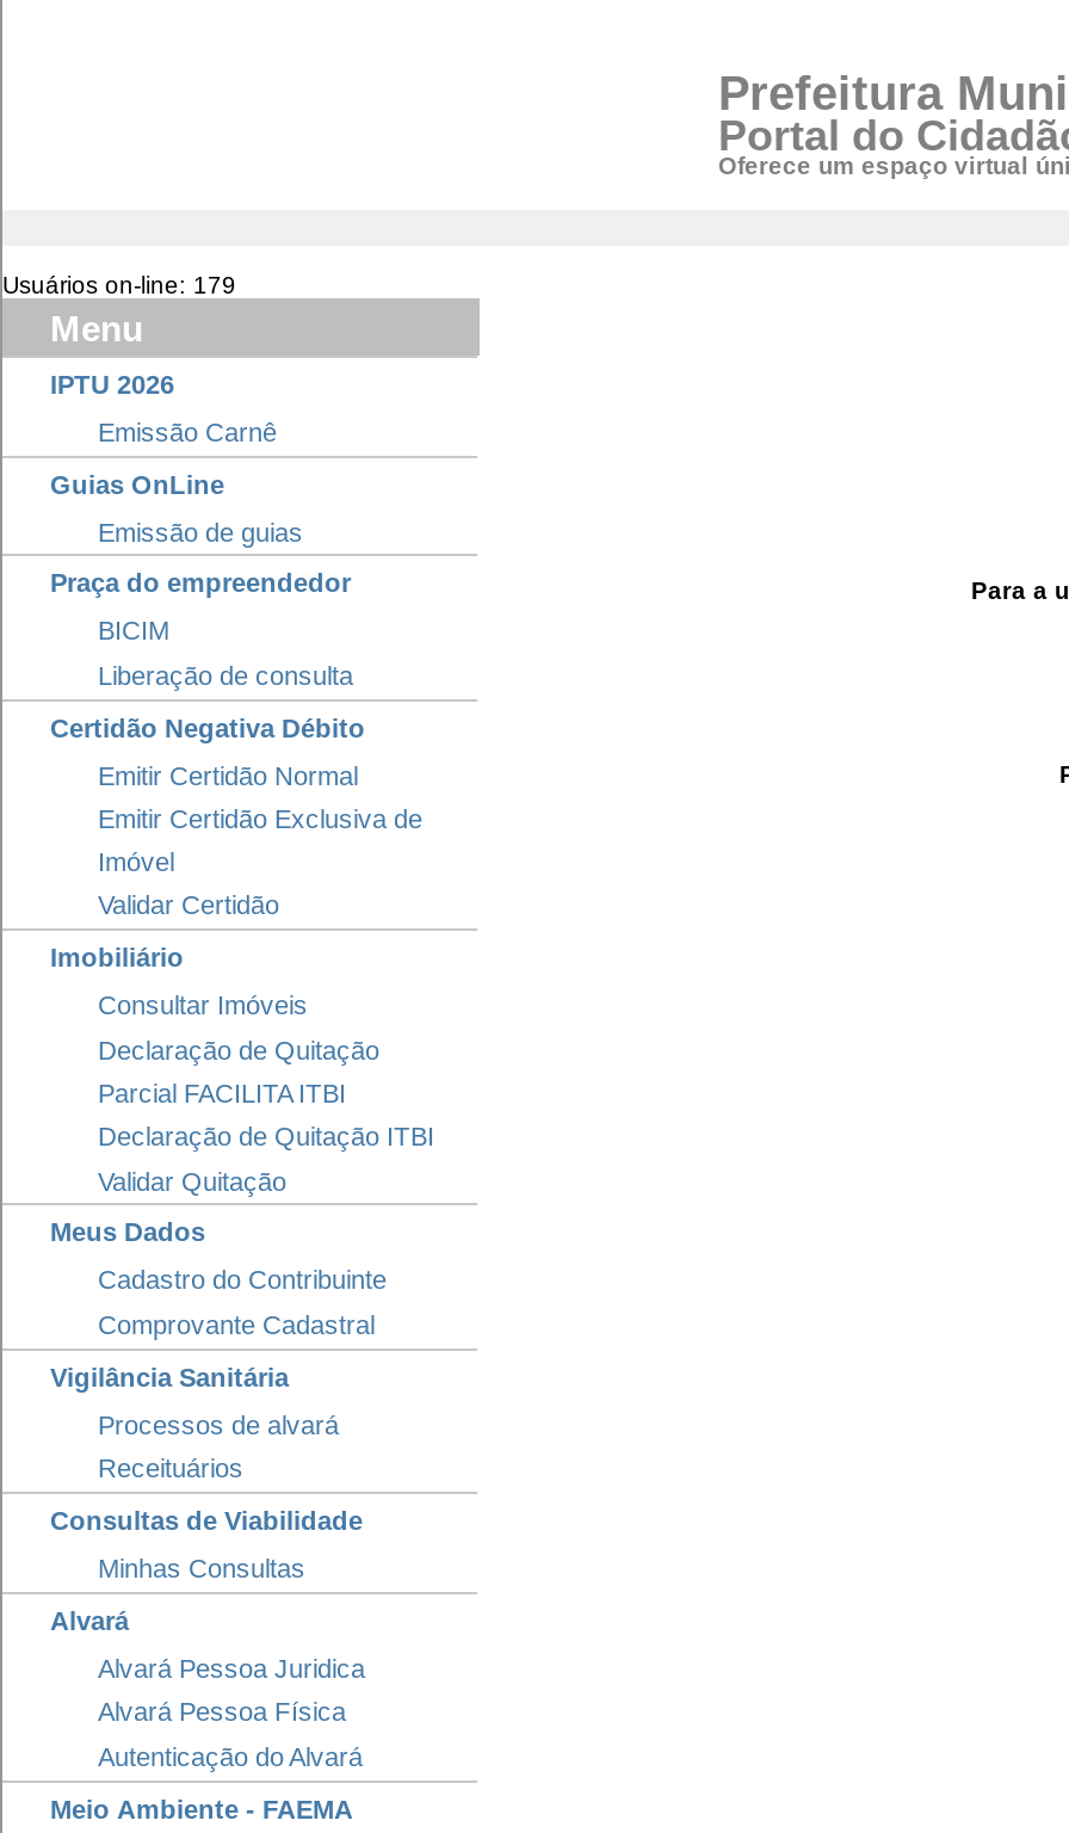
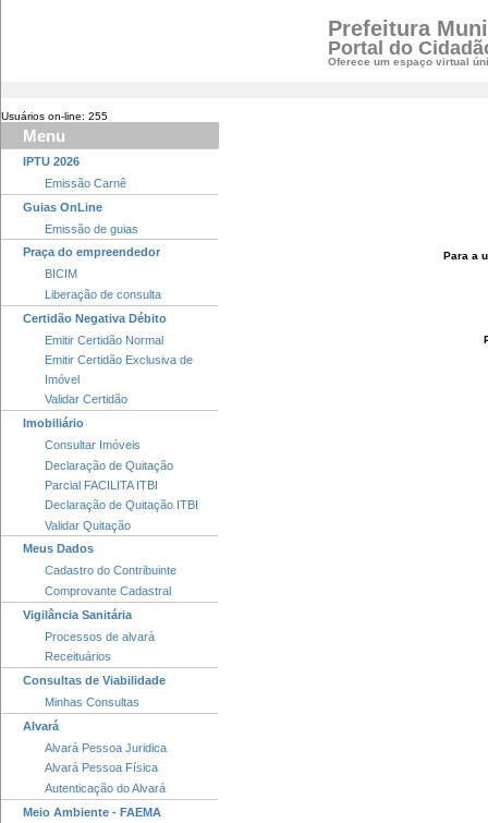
[2,272,236,298] Usuários on-line: 179 -> [1,110,108,122] Usuários on-line: 255

